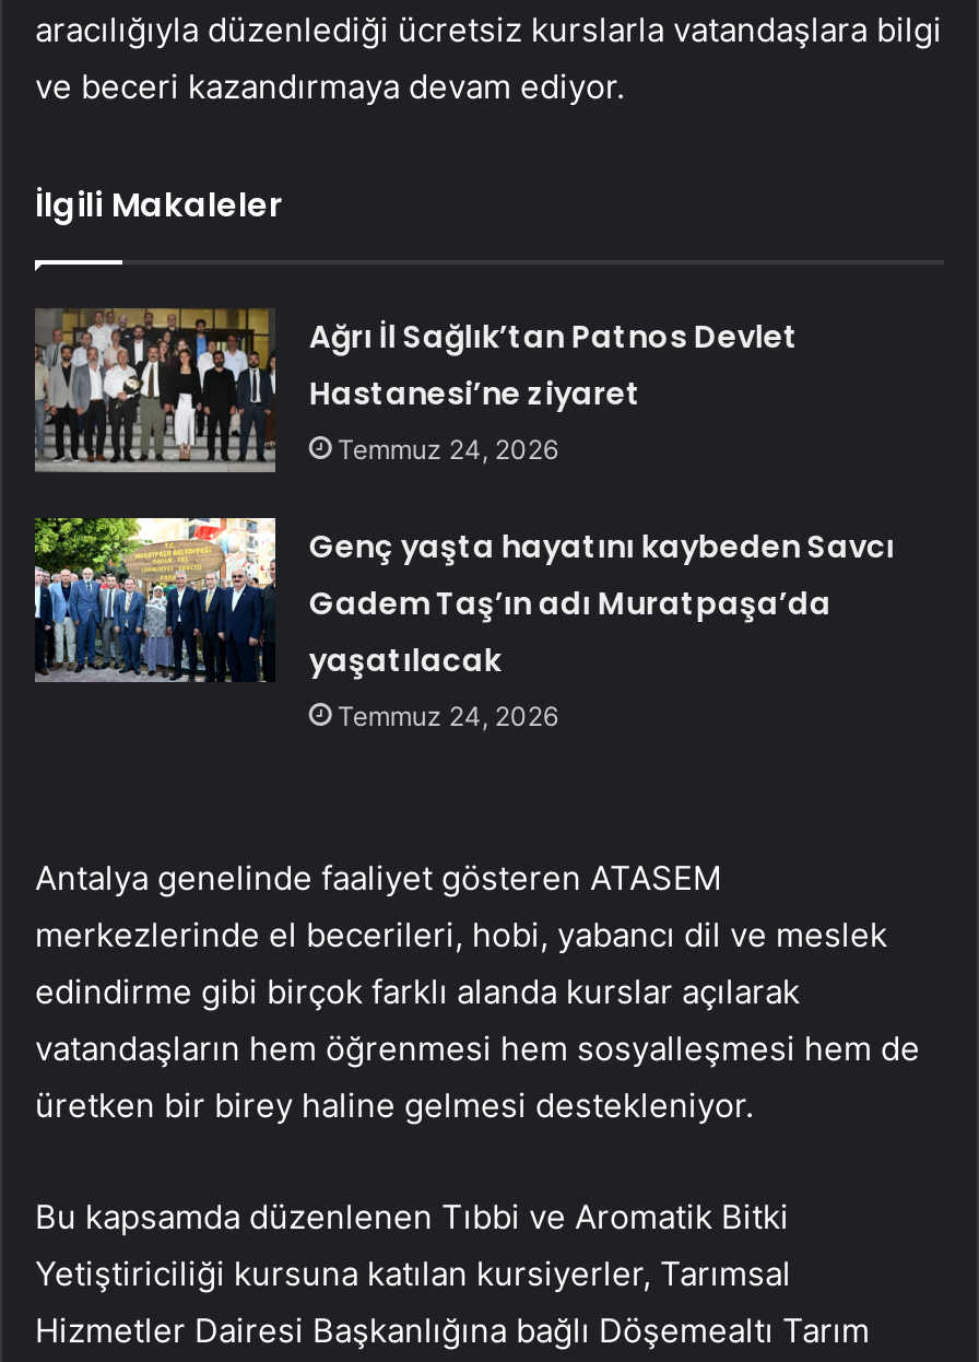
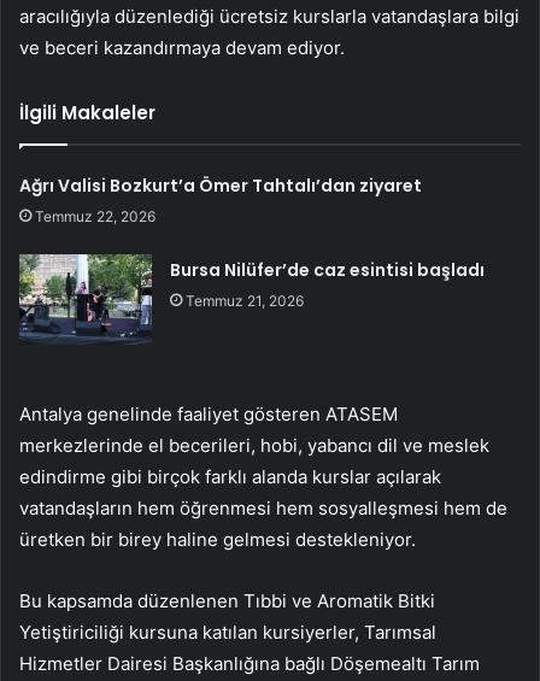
[309,315,798,466] Ağrı İl Sağlık’tan Patnos Devlet | Hastanesi’ne ziyaret | Temmuz 24, 2026 -> [20,174,422,226] Ağrı Valisi Bozkurt’a Ömer Tahtalı’dan ziyaret | Temmuz 22, 2026
[33,525,894,733] [image] | Genç yaşta hayatını kaybeden Savcı | Gadem Taş’ın adı Muratpaşa’da | yaşatılacak | Temmuz 24, 2026 -> [18,235,485,345] [image] | Bursa Nilüfer’de caz esintisi başladı | Temmuz 21, 2026

